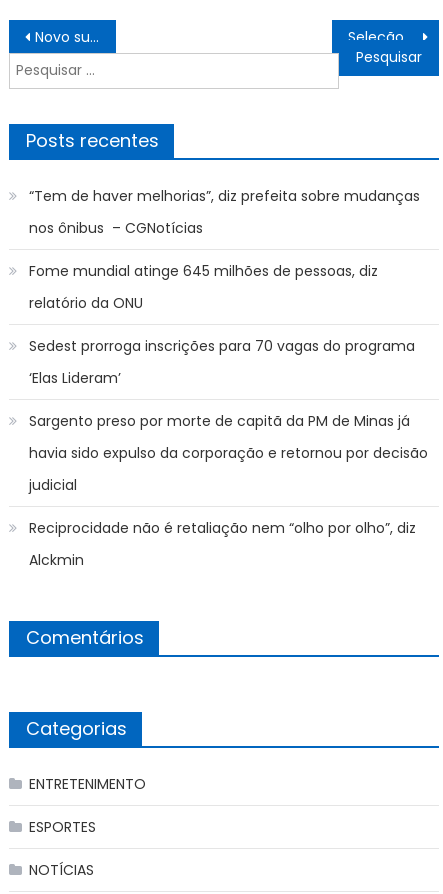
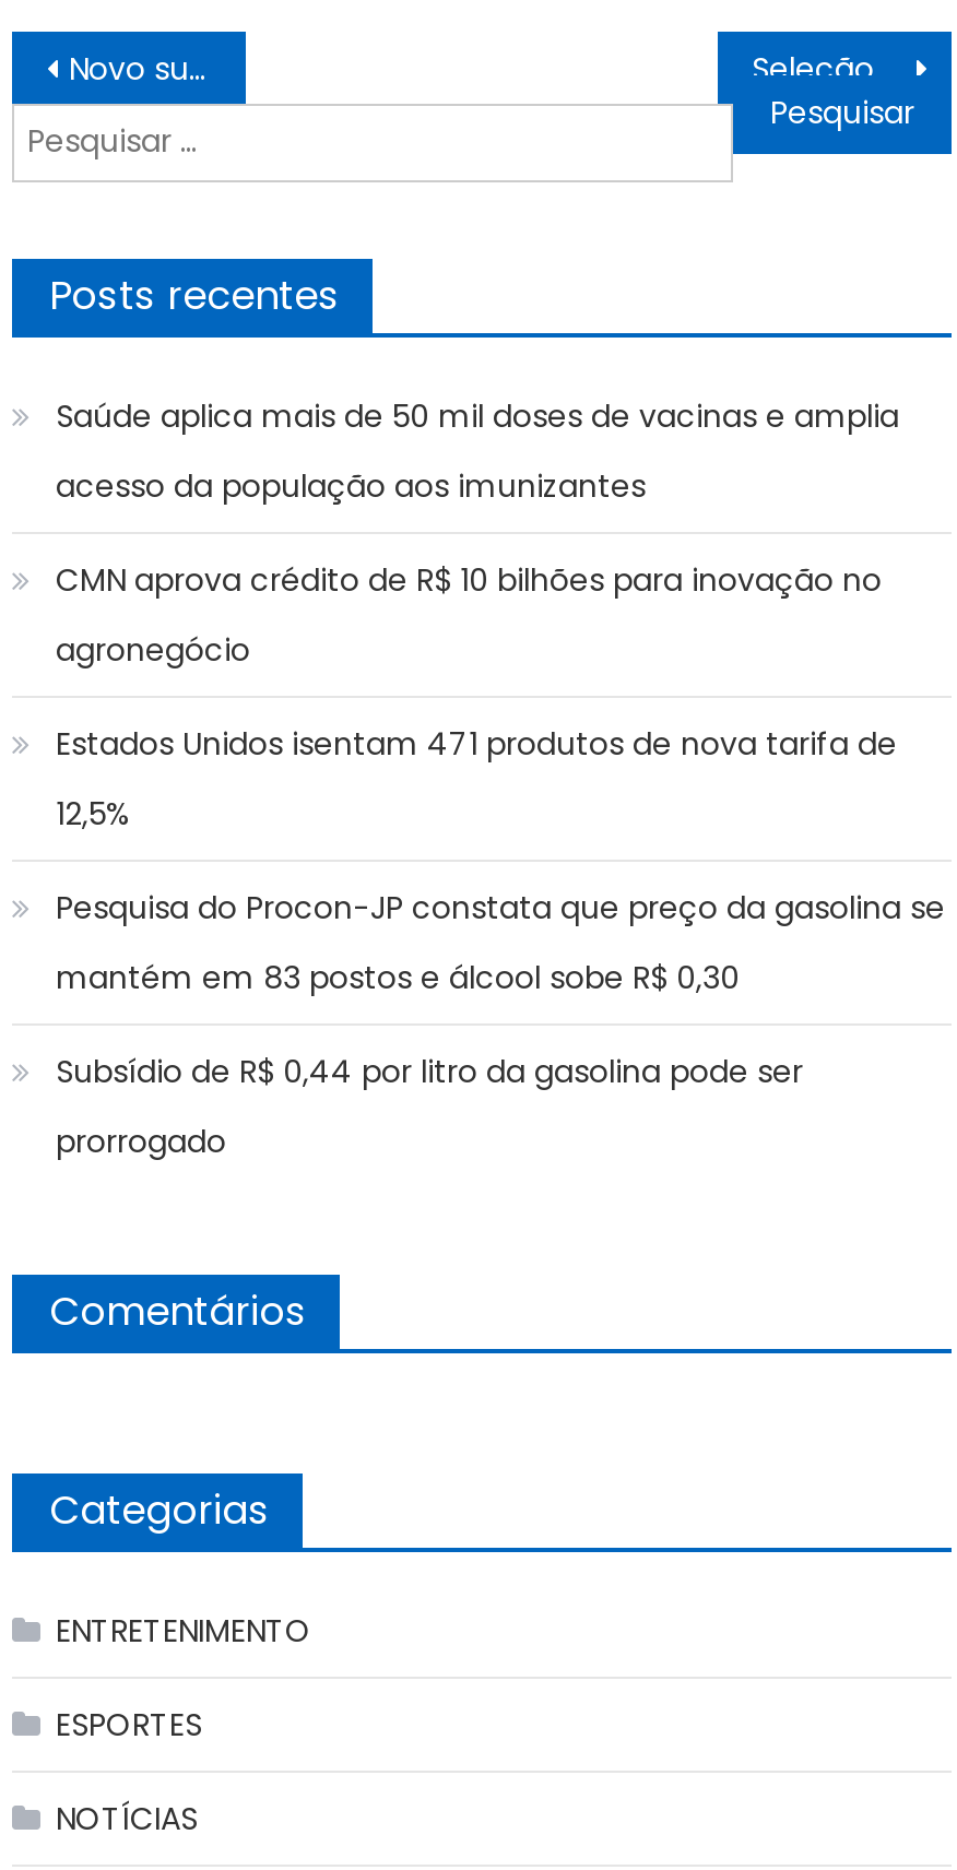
[29,186,428,570] “Tem de haver melhorias”, diz prefeita sobre mudanças | nos ônibus – CGNotícias | Fome mundial atinge 645 milhões de pessoas, diz | relatório da ONU | Sedest prorroga inscrições para 70 vagas do programa | ‘Elas Lideram’ | Sargento preso por morte de capitã da PM de Minas já | havia sido expulso da corporação e retornou por decisão | judicial | Reciprocidade não é retaliação nem “olho por olho”, diz | Alckmin -> [56,394,945,1163] Saúde aplica mais de 50 mil doses de vacinas e amplia | acesso da população aos imunizantes | CMN aprova crédito de R$ 10 bilhões para inovação no | agronegócio | Estados Unidos isentam 471 produtos de nova tarifa de | 12,5% | Pesquisa do Procon-JP constata que preço da gasolina se | mantém em 83 postos e álcool sobe R$ 0,30 | Subsídio de R$ 0,44 por litro da gasolina pode ser | prorrogado

